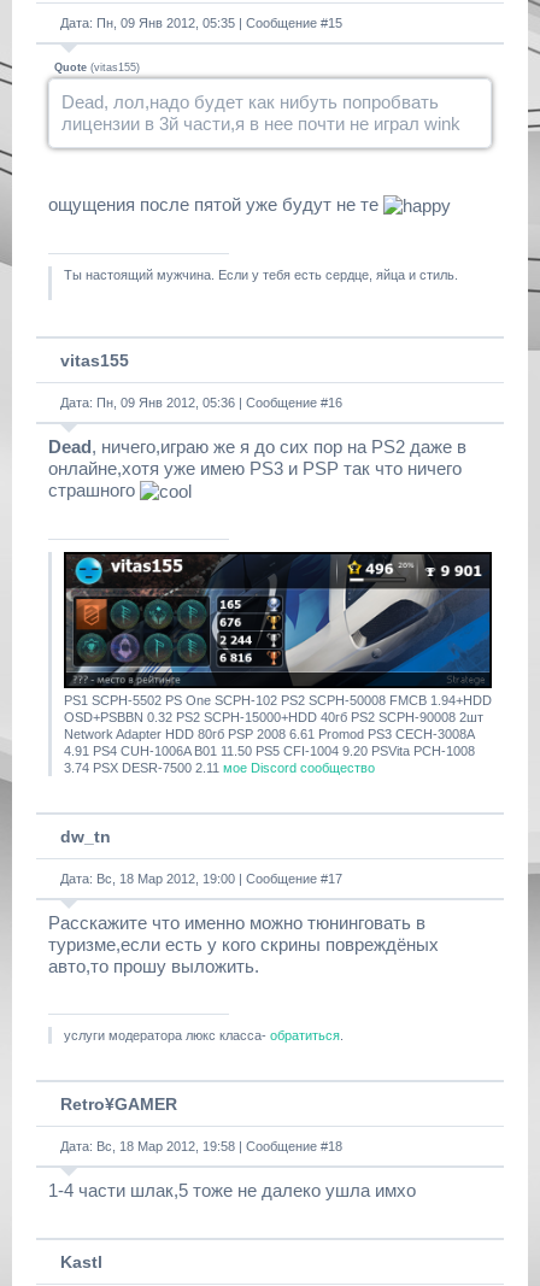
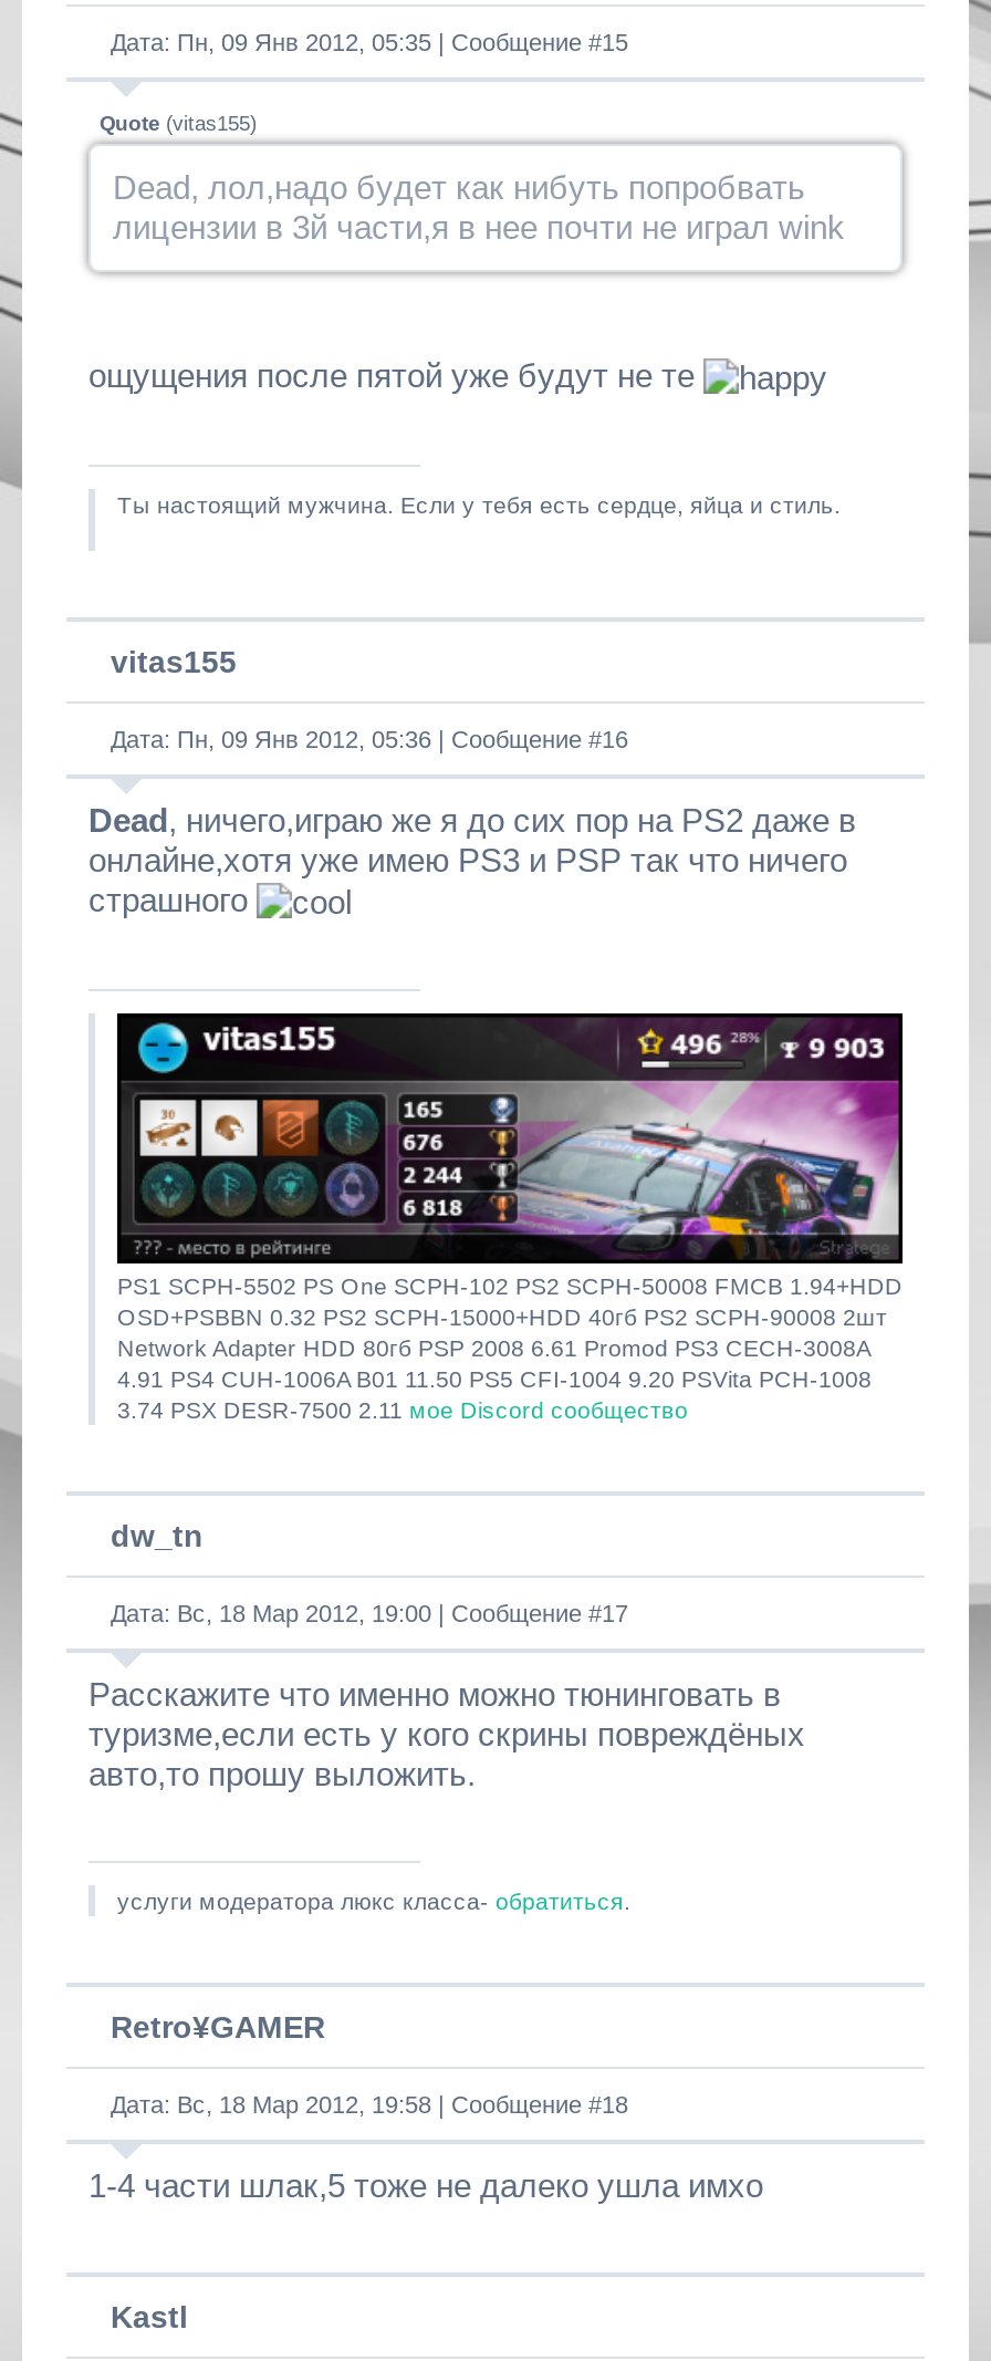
[66,553,491,686] [image] -> [119,1016,900,1259] [image]

